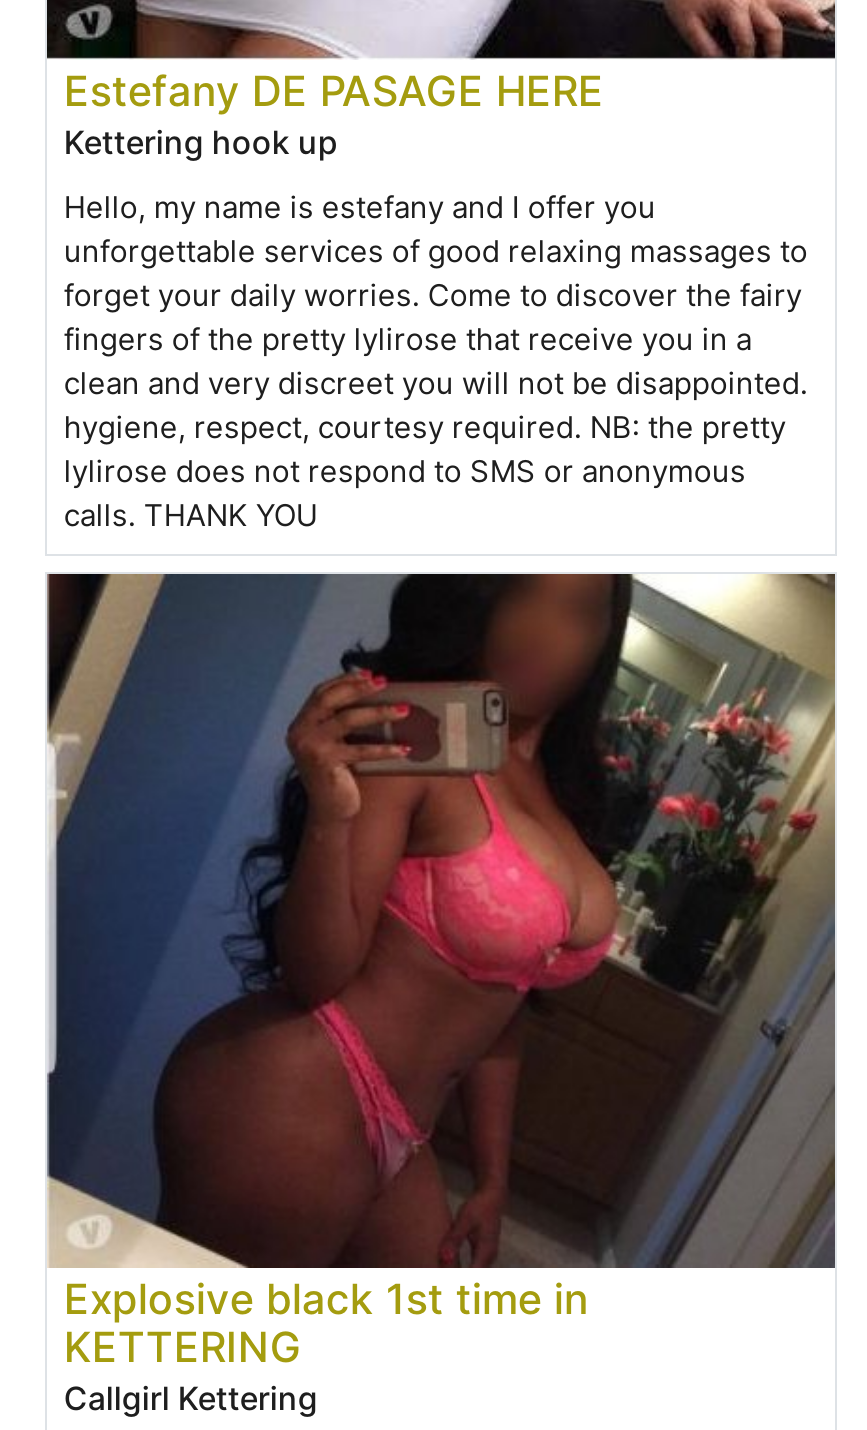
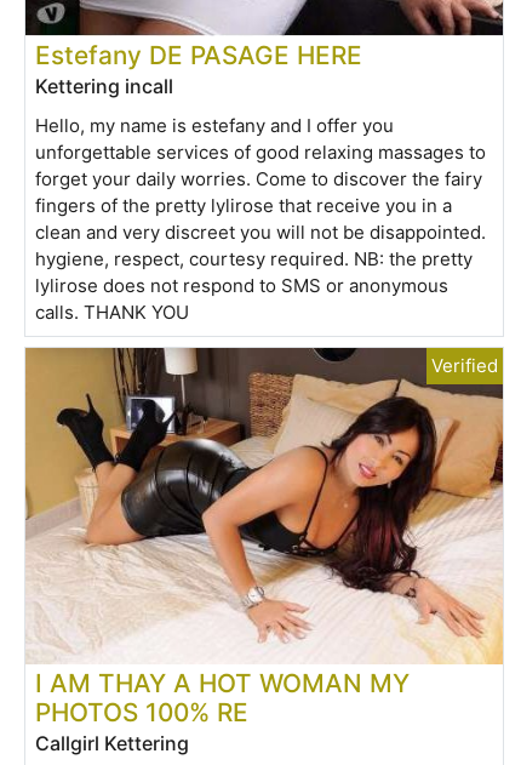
[64,123,338,163] Kettering hook up -> [36,74,174,99] Kettering incall
[45,572,837,1371] [image] | Explosive black 1st time in | KETTERING -> [24,347,504,727] [image] | I AM THAY A HOT WOMAN MY | PHOTOS 100% RE

